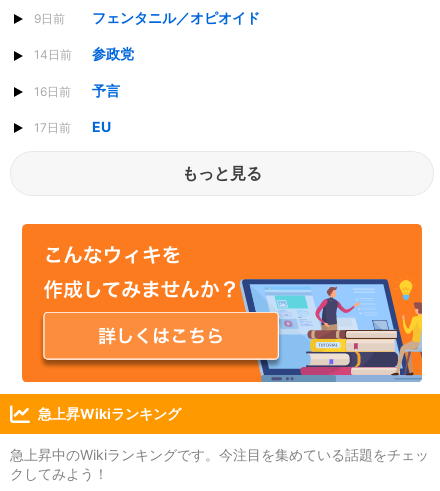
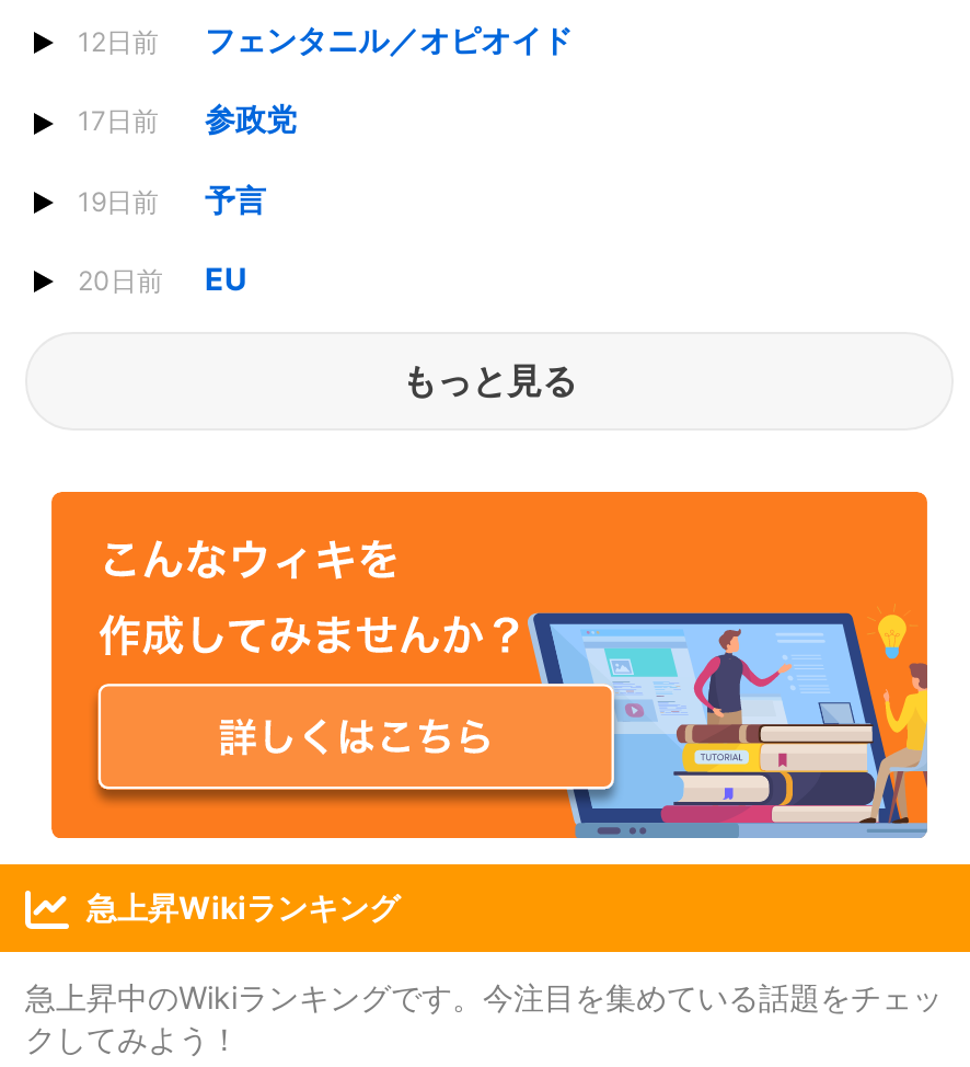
[34,9,260,26] 9日前 フェンタニル／オピオイド -> [78,21,573,58] 12日前 フェンタニル／オピオイド
[34,45,134,62] 14日前 参政党 -> [78,100,297,138] 17日前 参政党
[34,81,120,98] 16日前 予言 -> [78,180,266,217] 19日前 予言
[34,118,111,135] 17日前 EU -> [78,259,246,296] 20日前 EU

